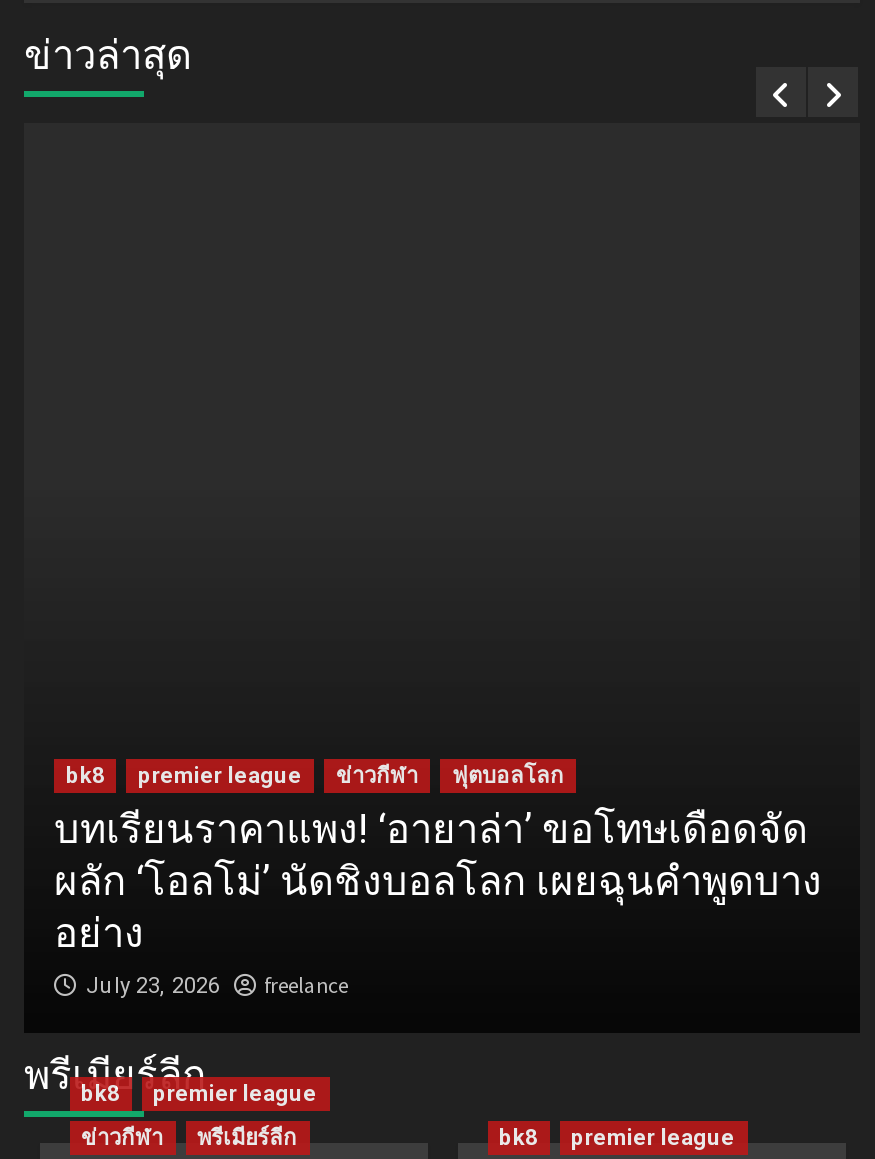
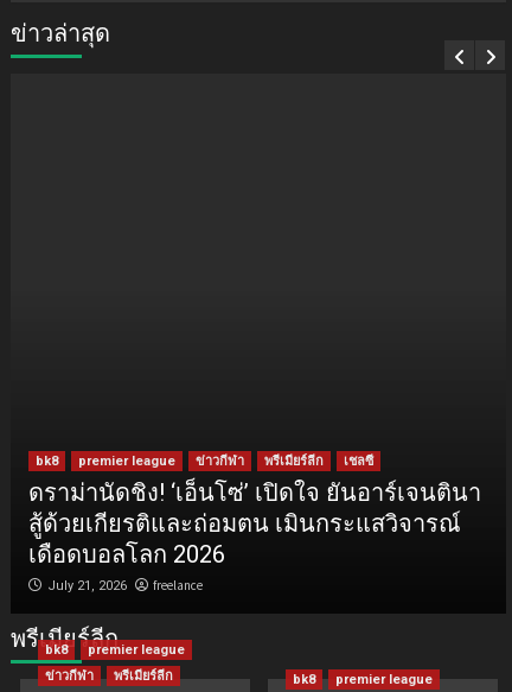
[54,762,822,998] ฟุตบอลโลก | บทเรียนราคาแพง! ‘อายาล่า’ ขอโทษเดือดจัด | ผลัก ‘โอลโม่’ นัดชิงบอลโลก เผยฉุนคำพูดบาง | อย่าง | July 23, 2026 -> [28,453,481,593] พรีเมียร์ลีก | เชลซี | ดราม่านัดชิง! ‘เอ็นโซ่’ เปิดใจ ยันอาร์เจนตินา | สู้ด้วยเกียรติและถ่อมตน เมินกระแสวิจารณ์ | เดือดบอลโลก 2026 | July 21, 2026

